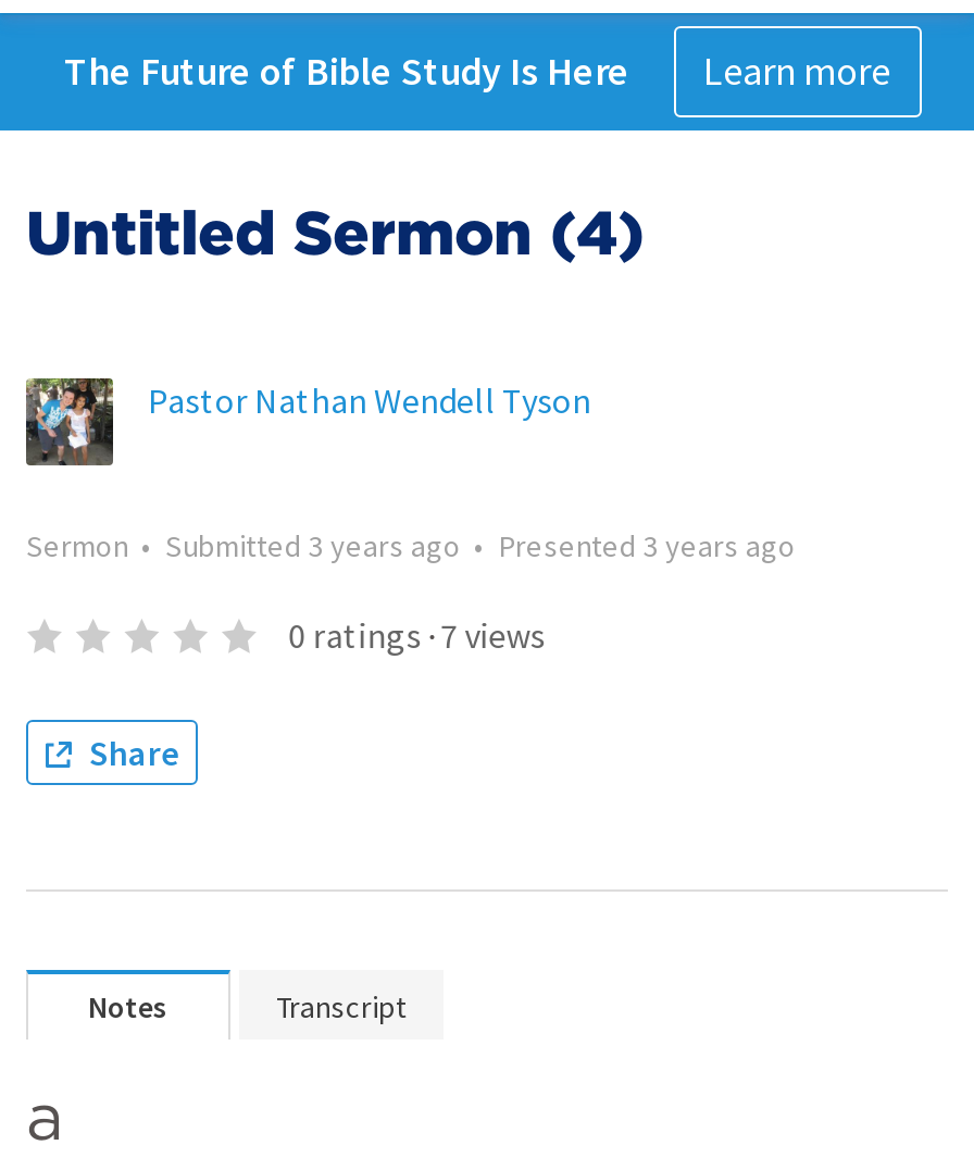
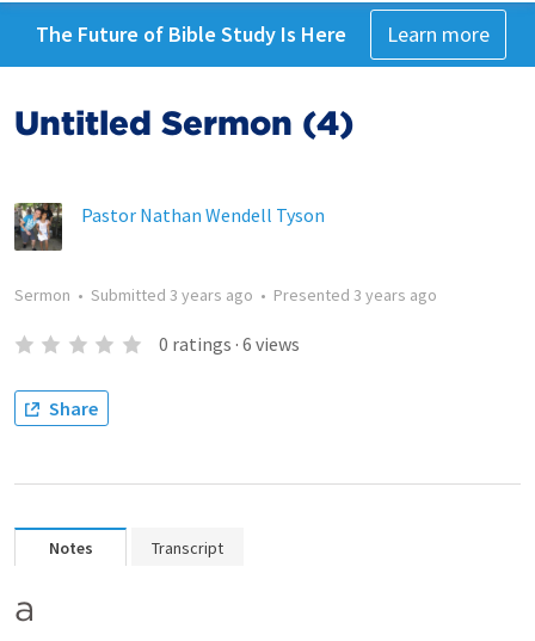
[289,613,545,657] 0 ratings · 7 views -> [158,332,299,356] 0 ratings · 6 views

